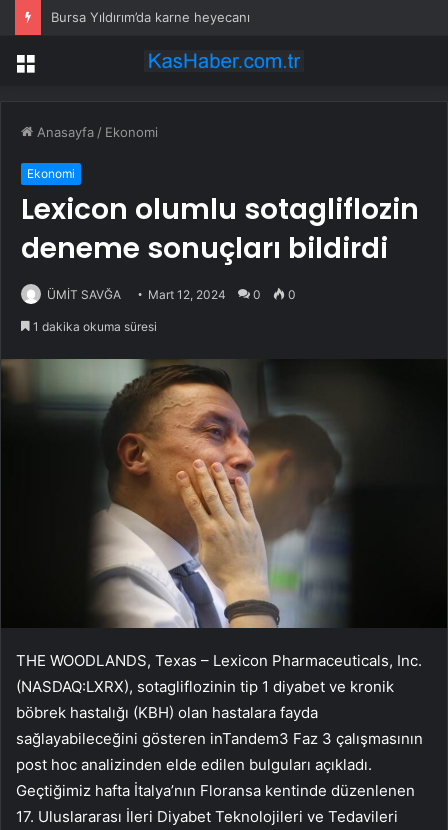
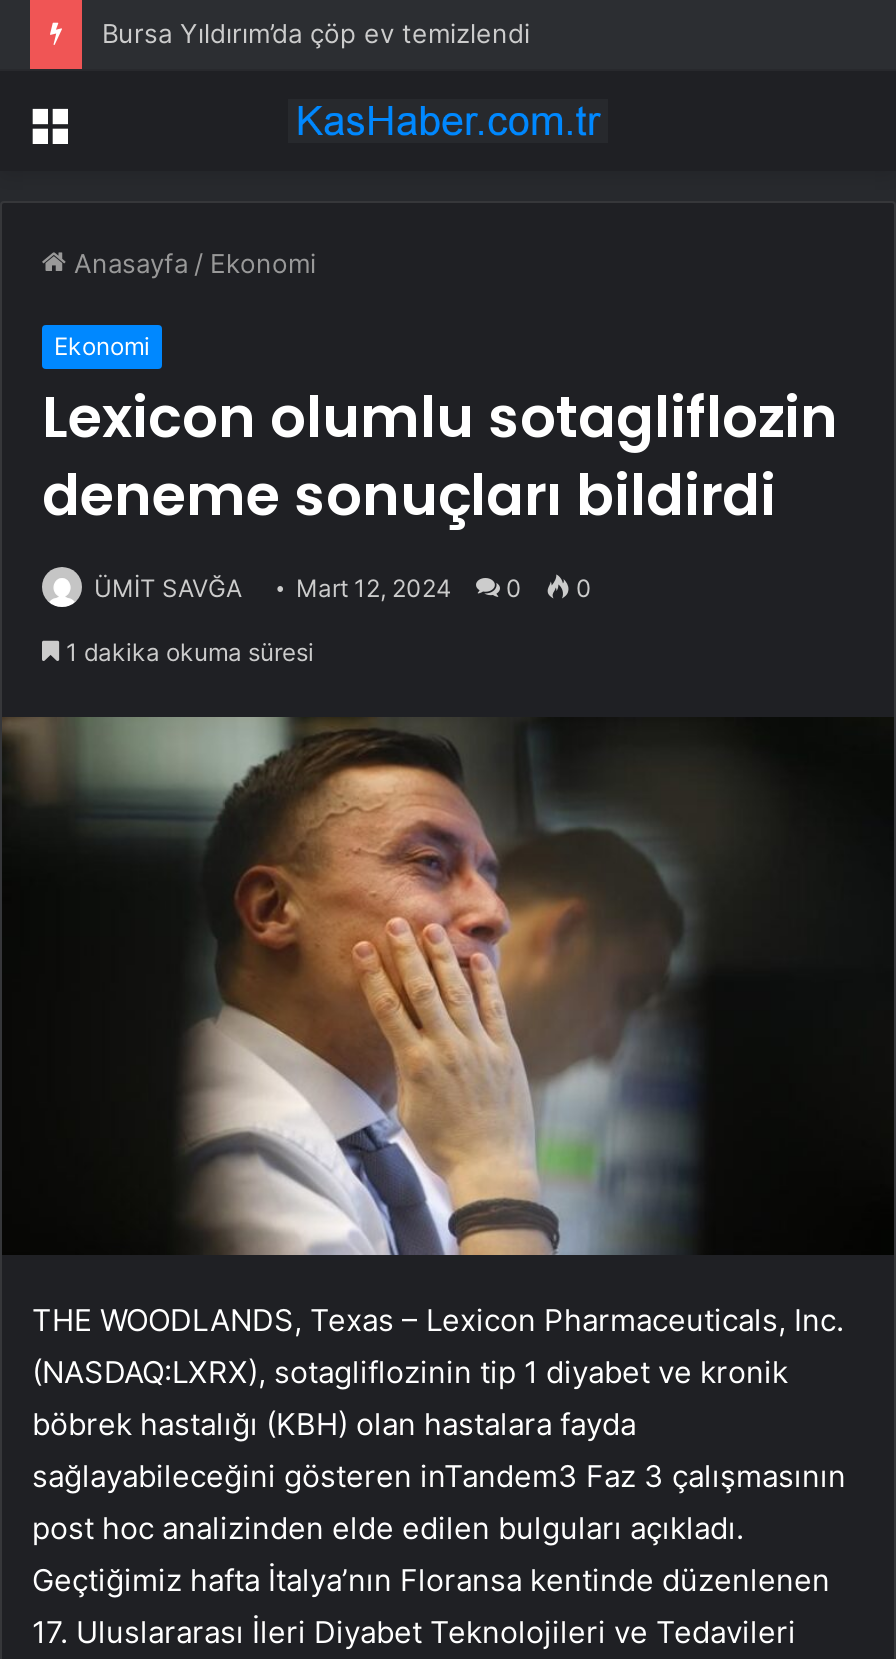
[51,9,250,25] Bursa Yıldırım’da karne heyecanı -> [102,17,530,49] Bursa Yıldırım’da çöp ev temizlendi

